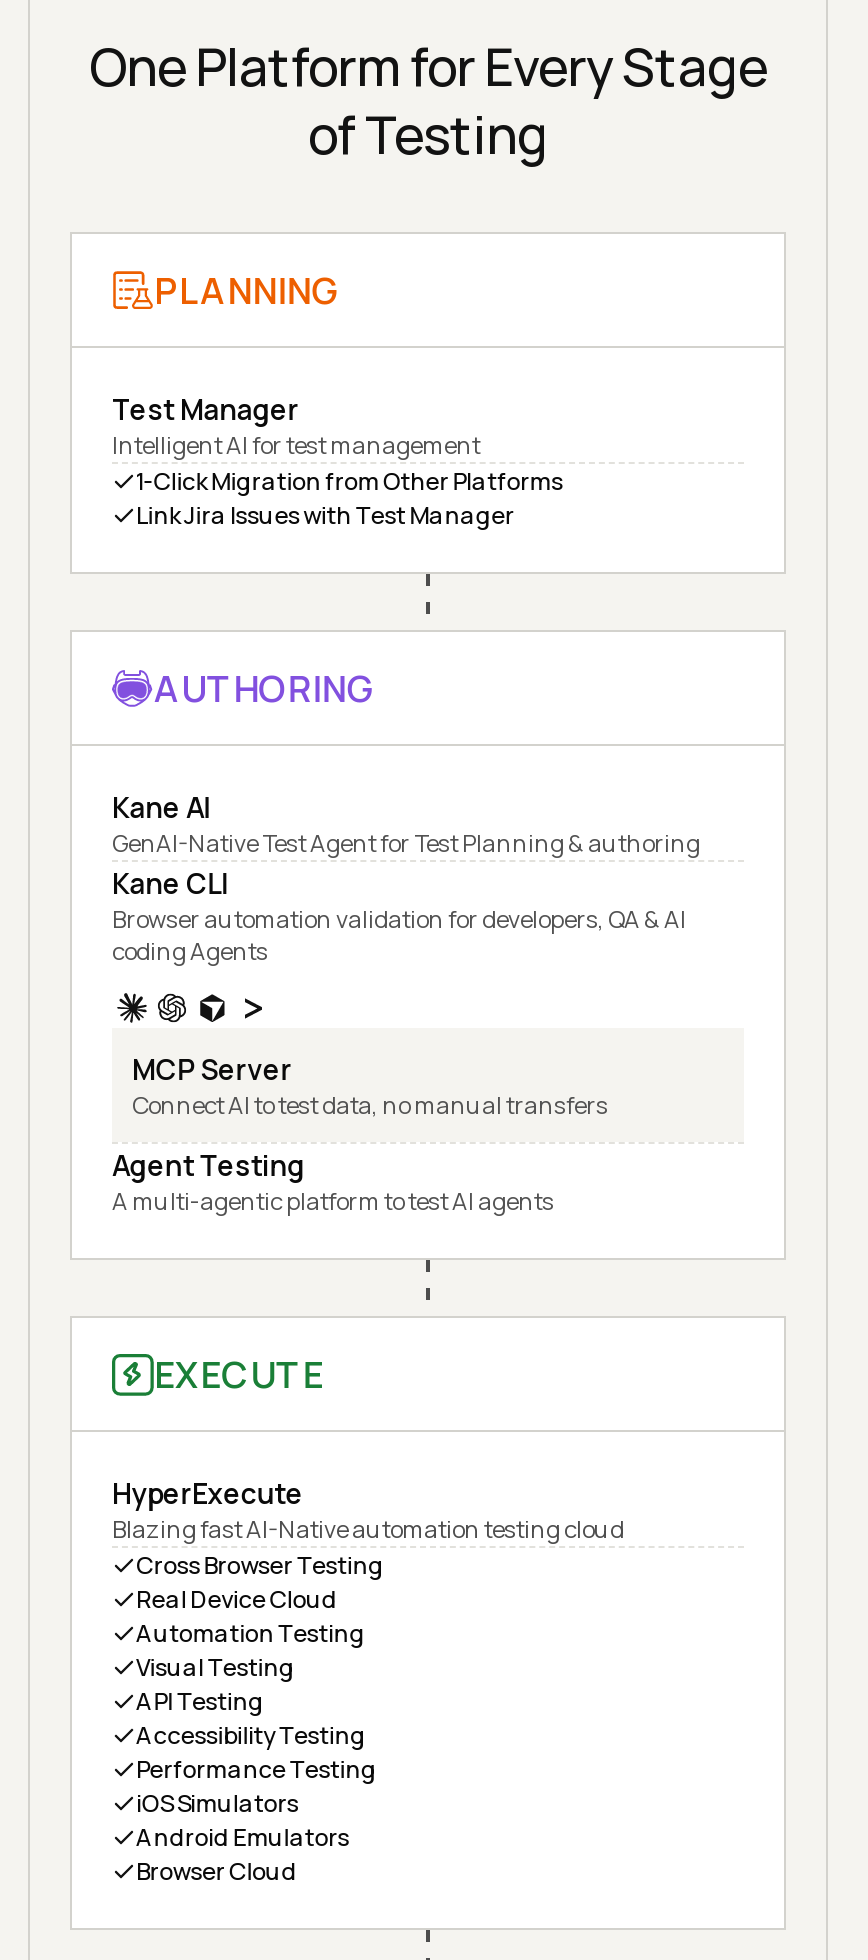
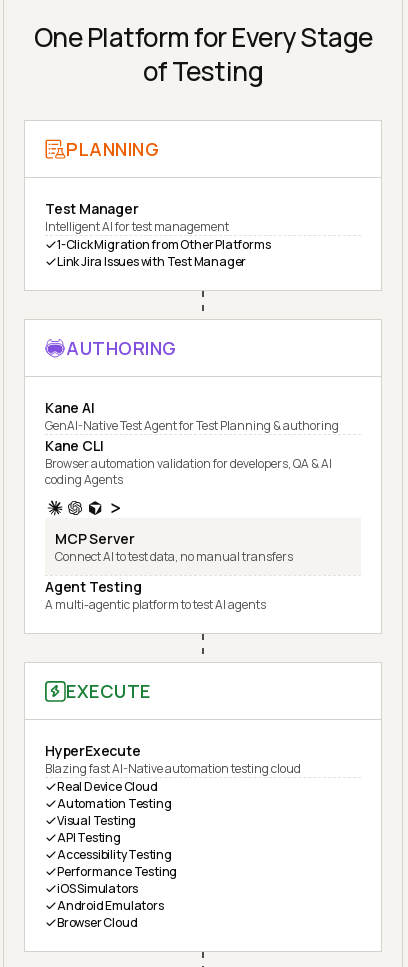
[136,1548,384,1582] Cross Browser Testing -> none

